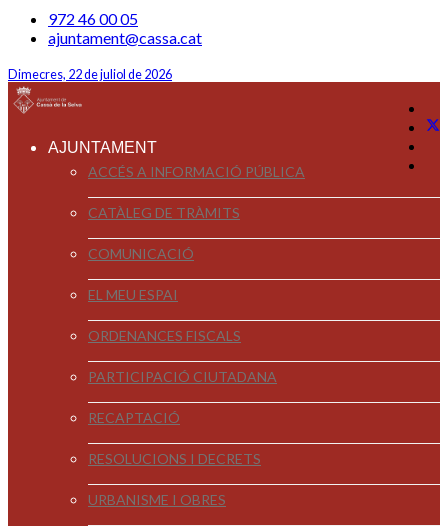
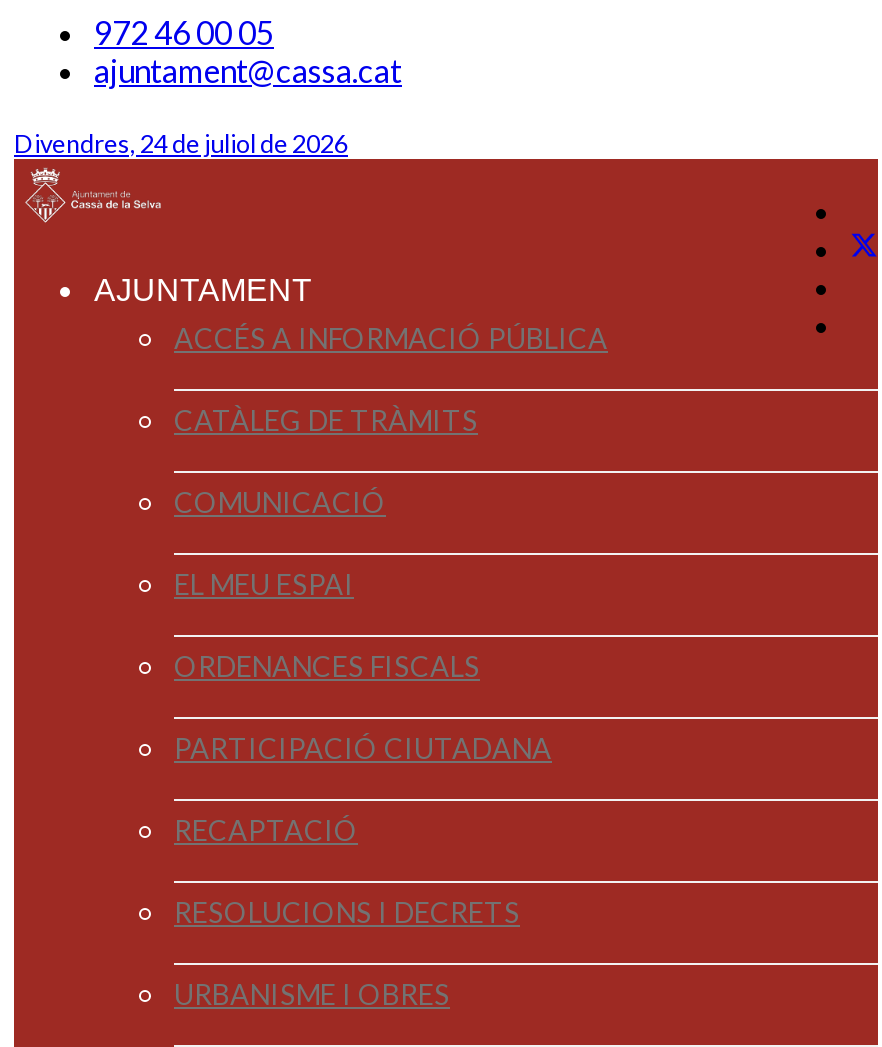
[8,67,172,82] Dimecres, 22 de juliol de 2026 -> [14,129,348,159] Divendres, 24 de juliol de 2026

